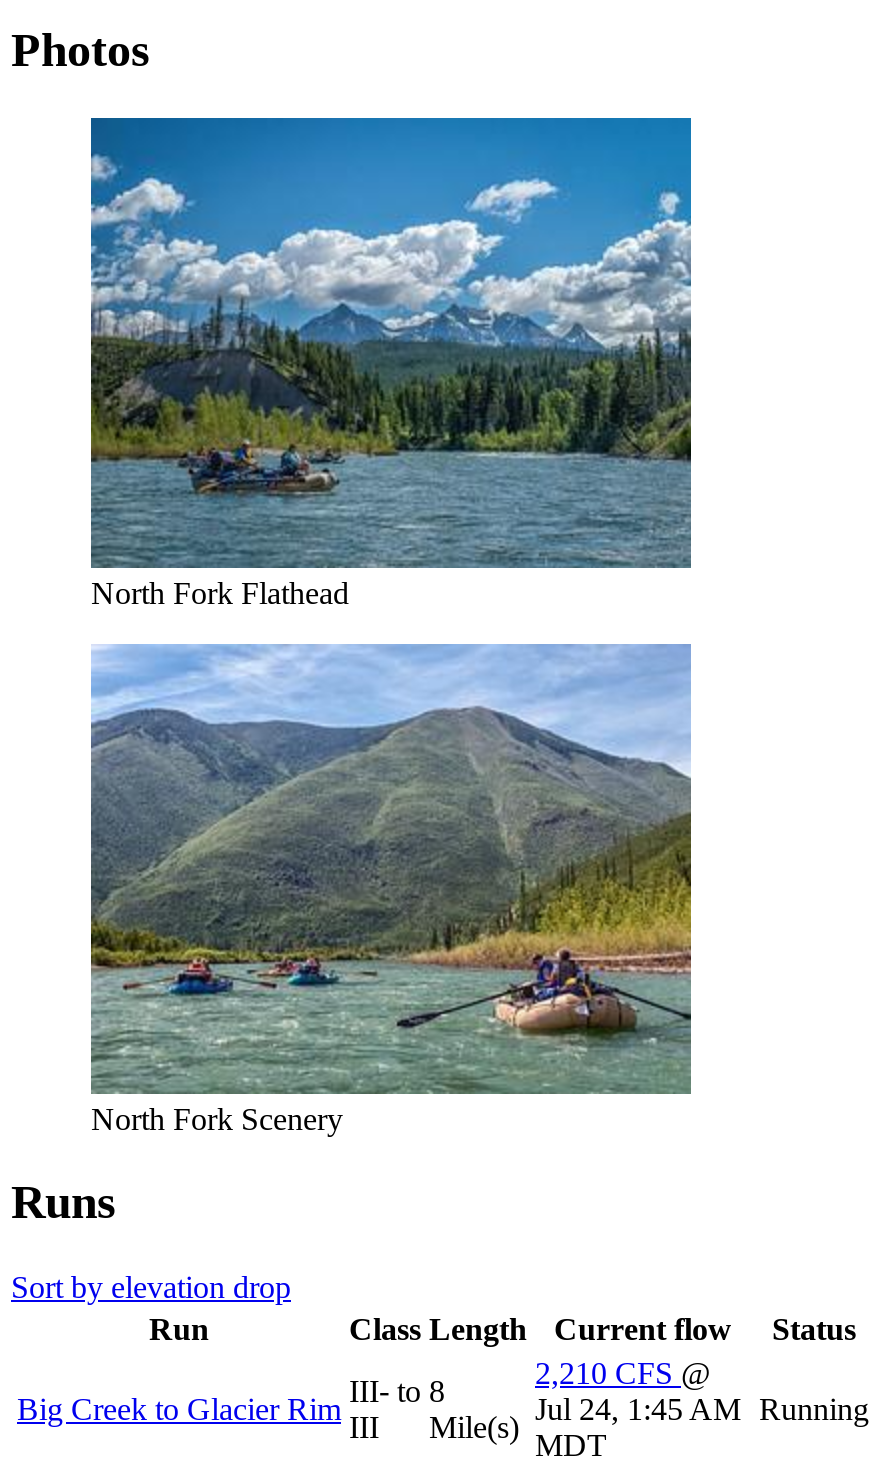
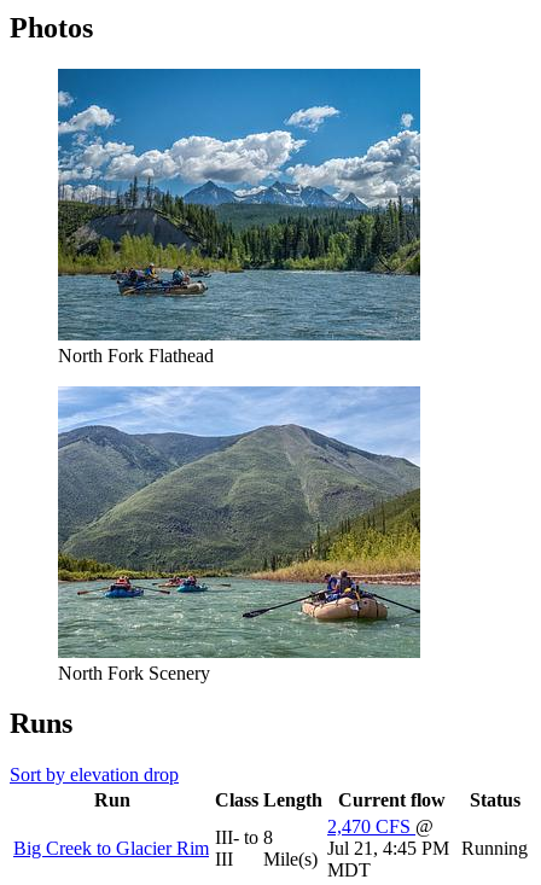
[535,1357,711,1391] 2,210 CFS @ -> [327,817,434,837] 2,470 CFS @
[535,1393,869,1427] Jul 24, 1:45 AM Running -> [327,838,528,859] Jul 21, 4:45 PM Running

